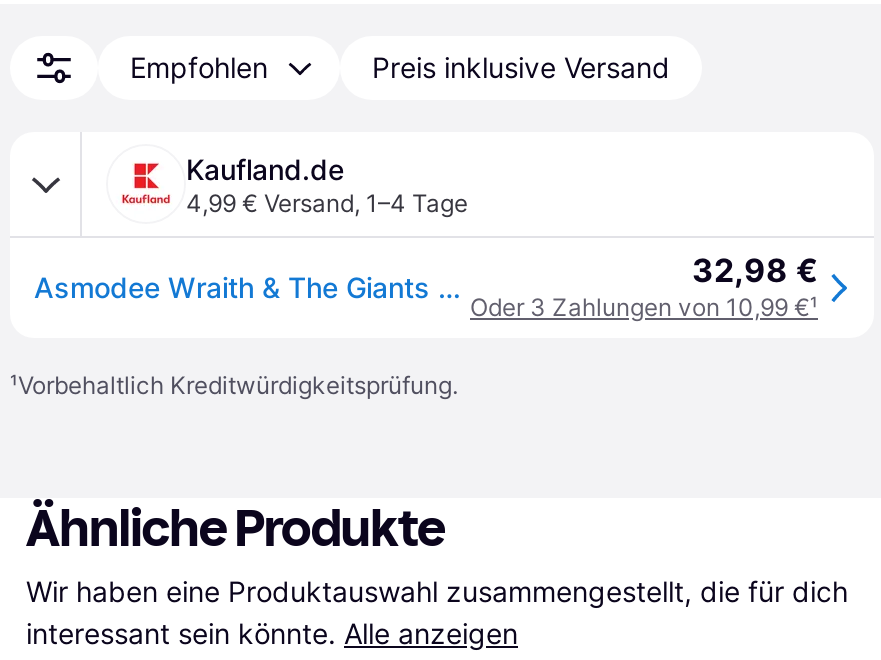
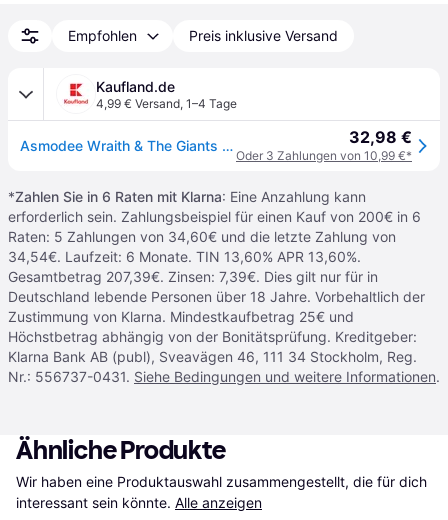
[470,292,818,322] Oder 3 Zahlungen von 10,99 €¹ -> [236,148,412,163] Oder 3 Zahlungen von 10,99 €*
[10,370,458,400] ¹Vorbehaltlich Kreditwürdigkeitsprüfung. -> [8,188,440,385] *Zahlen Sie in 6 Raten mit Klarna: Eine Anzahlung kann | erforderlich sein. Zahlungsbeispiel für einen Kauf von 200€ in 6 | Raten: 5 Zahlungen von 34,60€ und die letzte Zahlung von | 34,54€. Laufzeit: 6 Monate. TIN 13,60% APR 13,60%. | Gesamtbetrag 207,39€. Zinsen: 7,39€. Dies gilt nur für in | Deutschland lebende Personen über 18 Jahre. Vorbehaltlich der | Zustimmung von Klarna. Mindestkaufbetrag 25€ und | Höchstbetrag abhängig von der Bonitätsprüfung. Kreditgeber: | Klarna Bank AB (publ), Sveavägen 46, 111 34 Stockholm, Reg. | Nr.: 556737-0431. Siehe Bedingungen und weitere Informationen.

